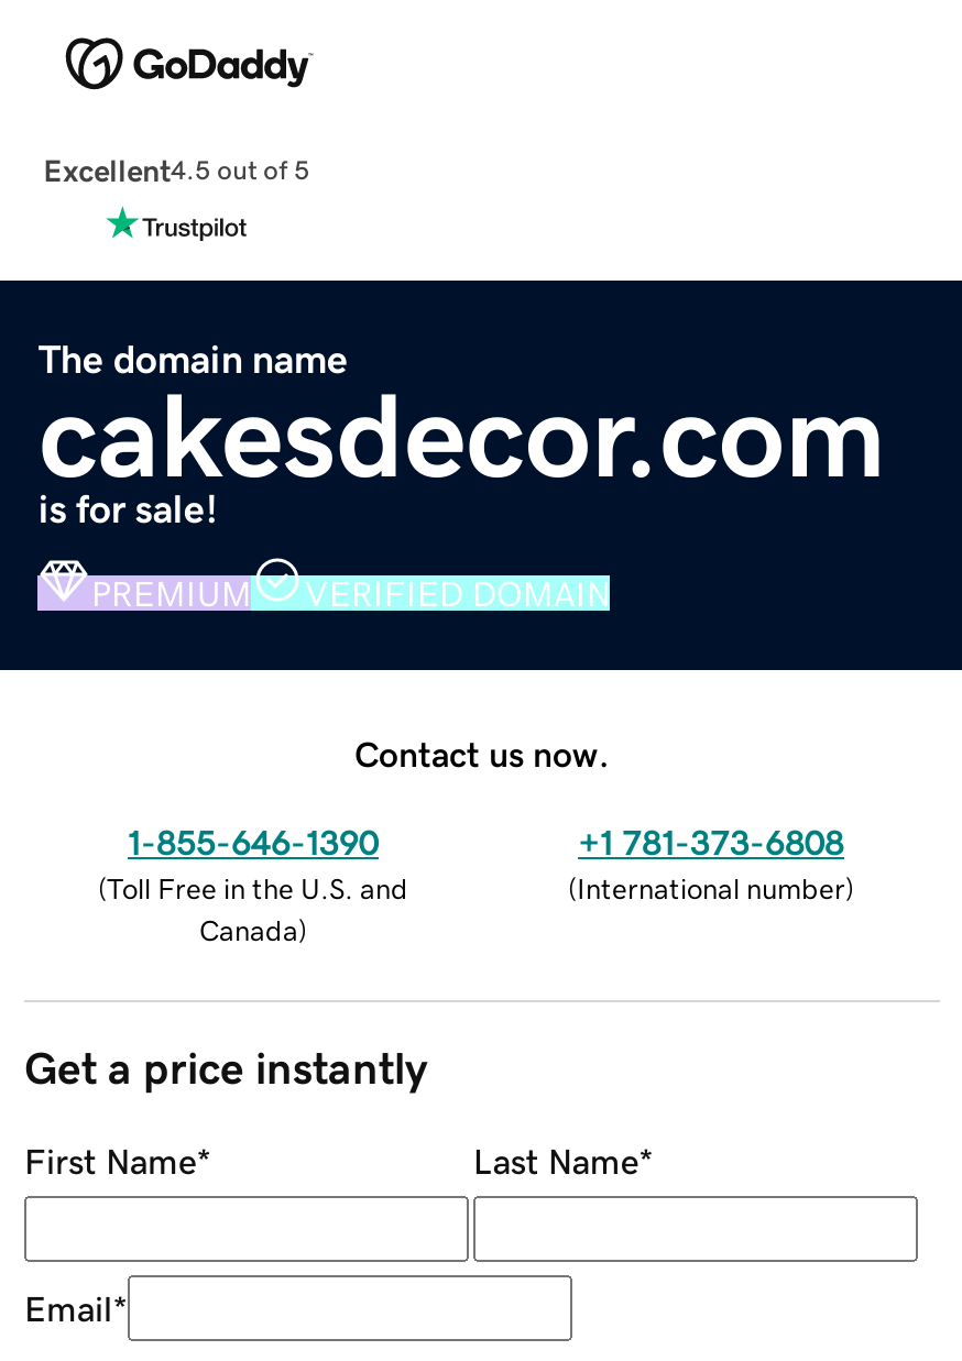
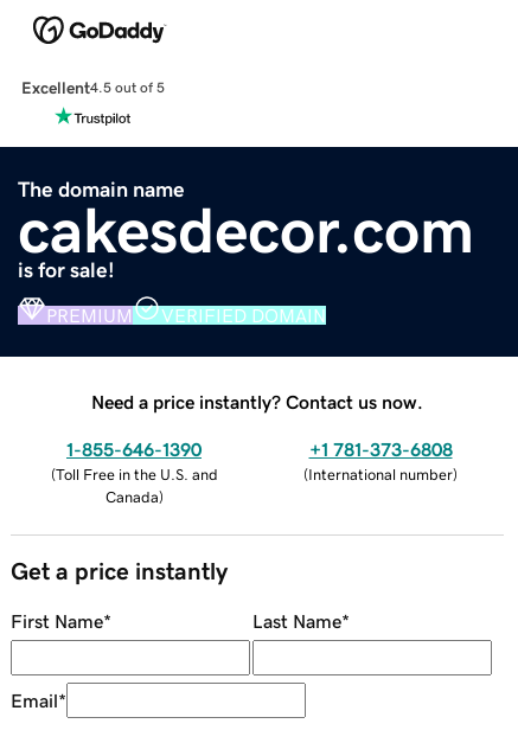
[354,735,610,770] Contact us now. -> [91,392,423,411] Need a price instantly? Contact us now.

